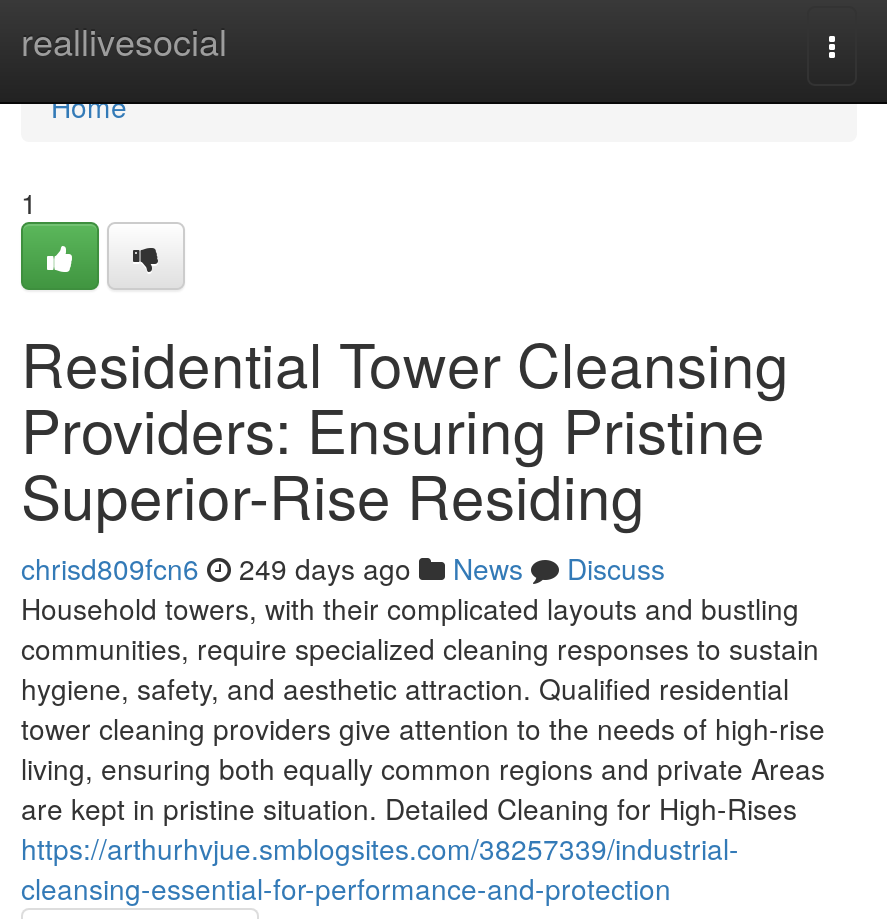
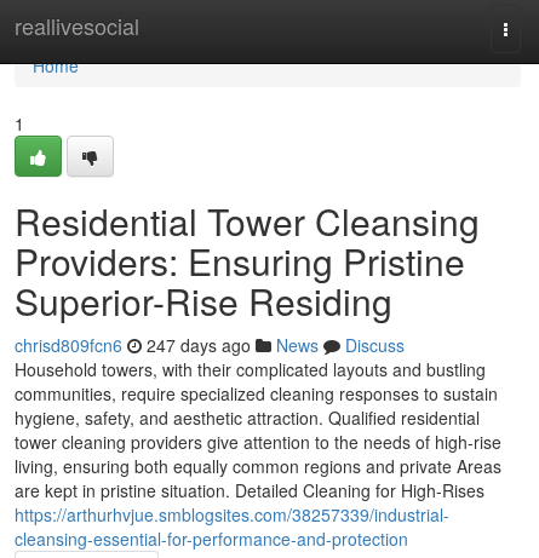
[21,548,665,588] chrisd809fcn6 249 days ago News Discuss -> [15,333,405,357] chrisd809fcn6 247 days ago News Discuss

